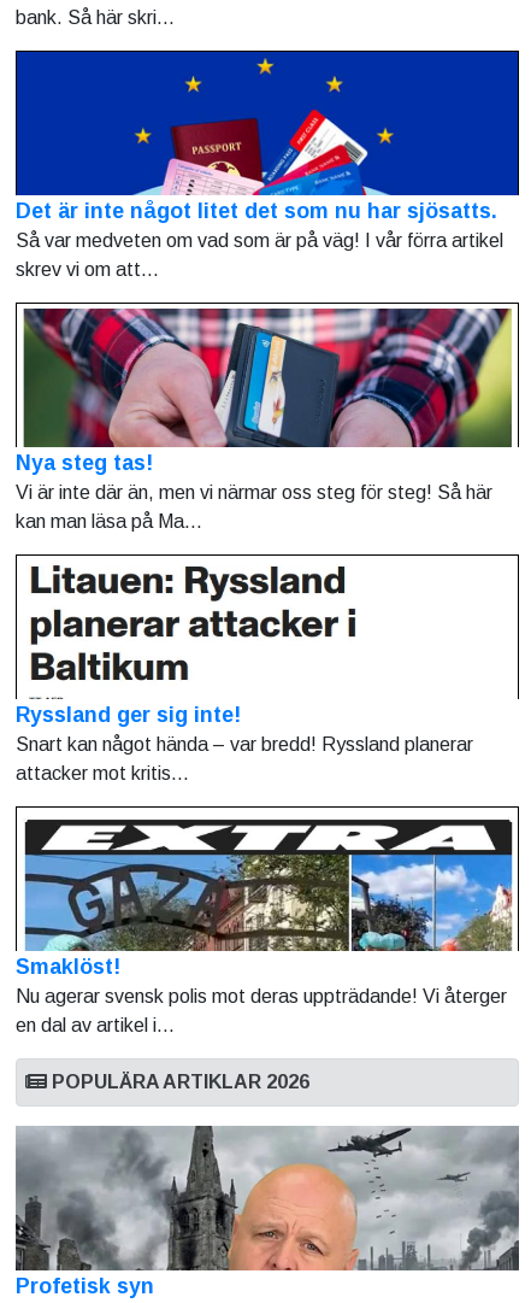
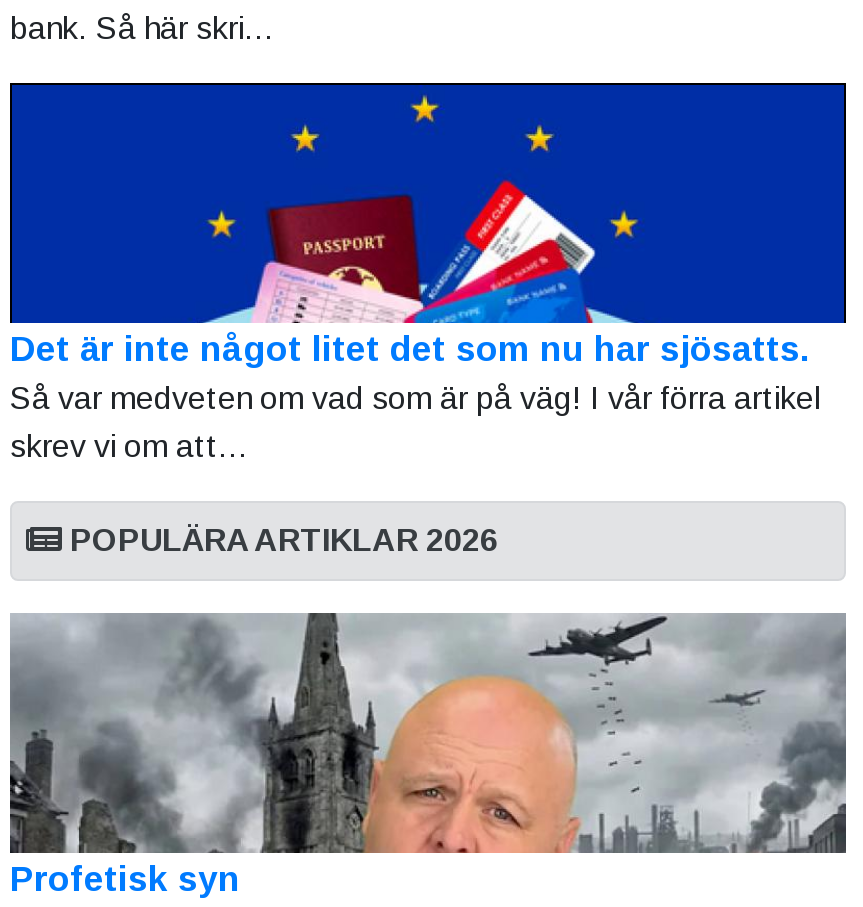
[14,301,520,531] [image] | Nya steg tas! | Vi är inte där än, men vi närmar oss steg för steg! Så här | kan man läsa på Ma... -> none
[14,553,520,783] [image] | Ryssland ger sig inte! | Snart kan något hända – var bredd! Ryssland planerar | attacker mot kritis... -> none
[16,806,519,1035] [image] | Smaklöst! | Nu agerar svensk polis mot deras uppträdande! Vi återger | en dal av artikel i... -> none

